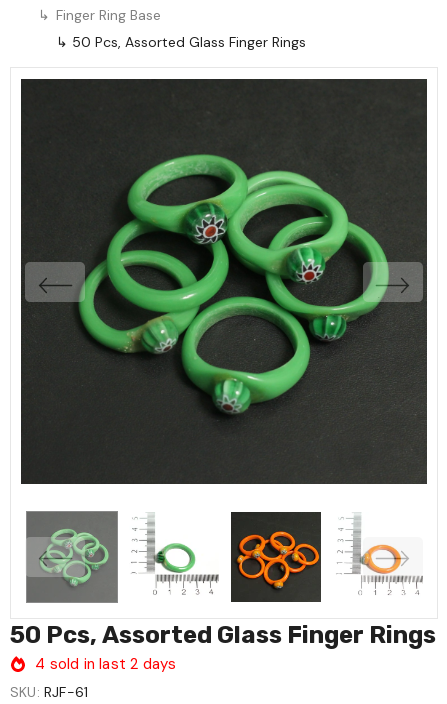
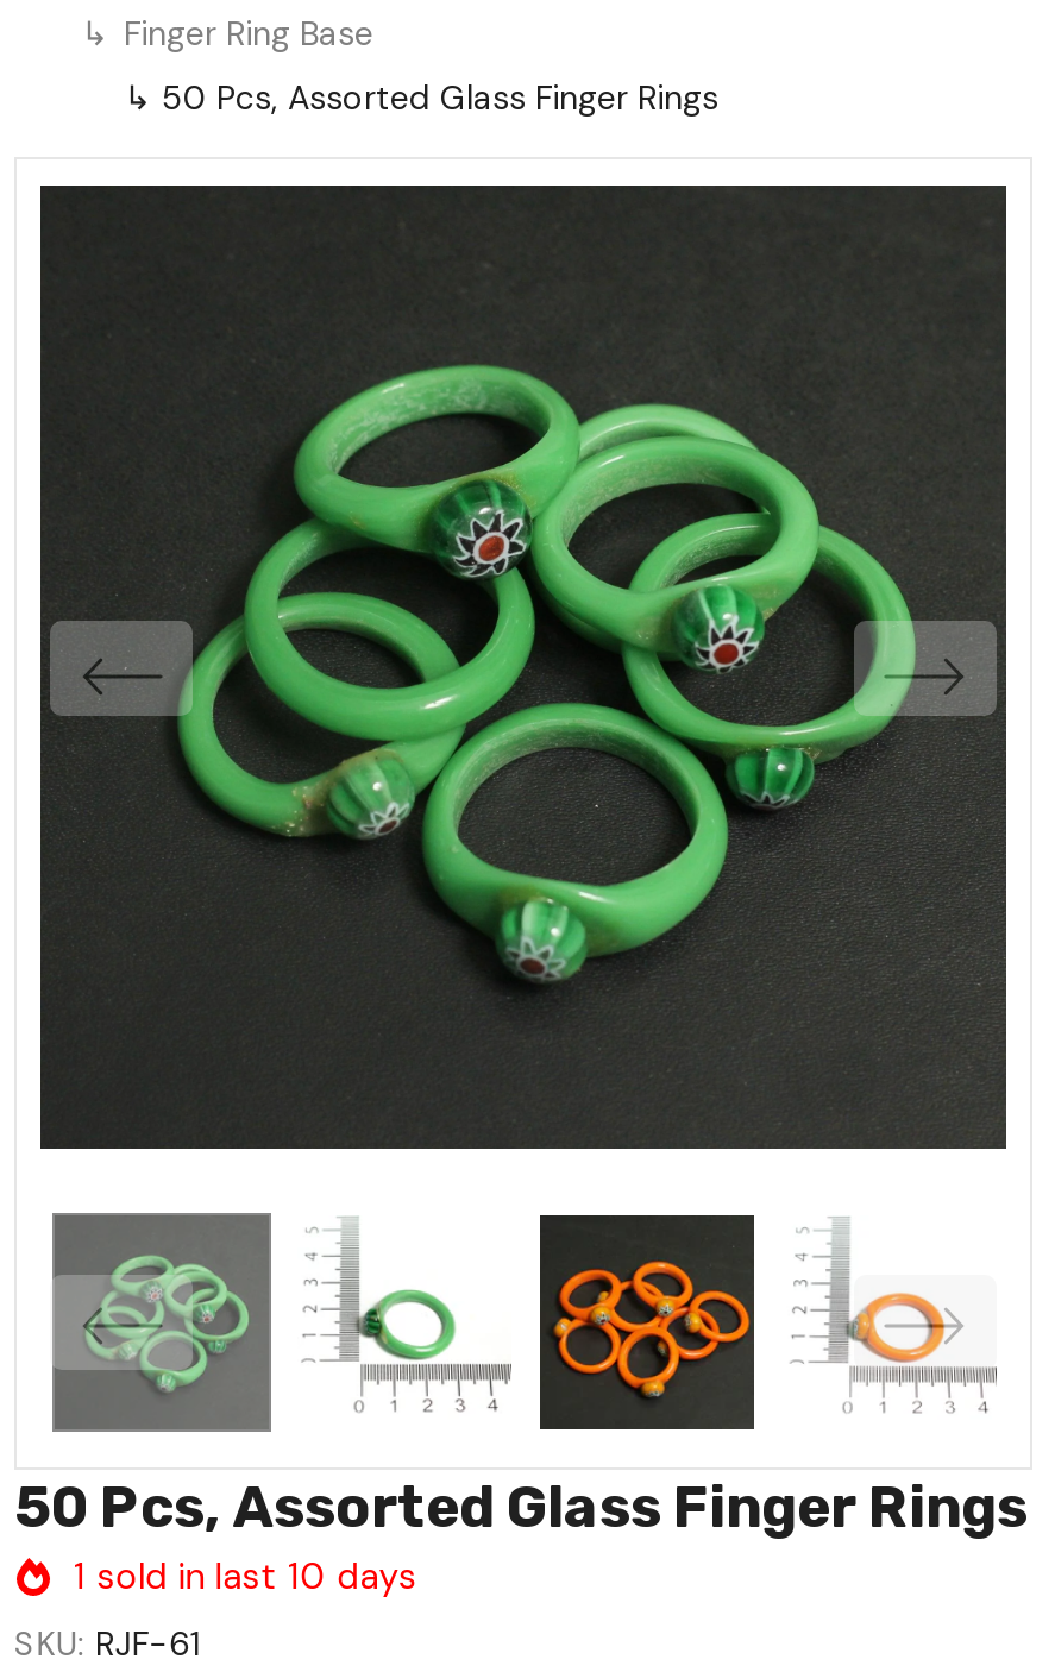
[35,654,176,674] 4 sold in last 2 days -> [74,1552,418,1600] 1 sold in last 10 days

